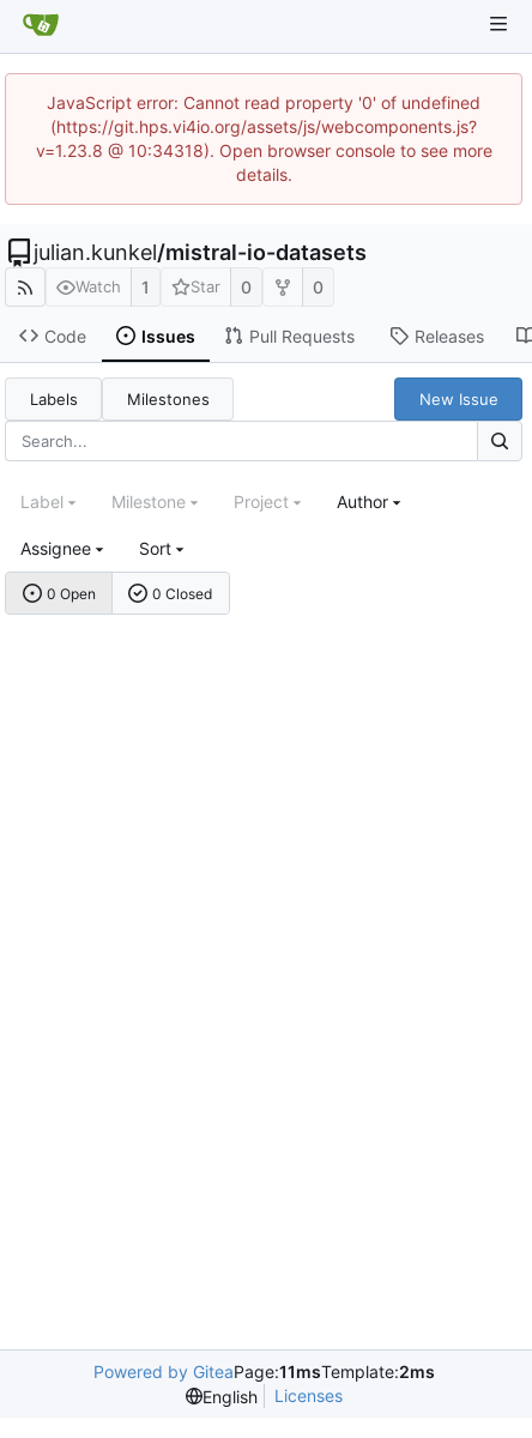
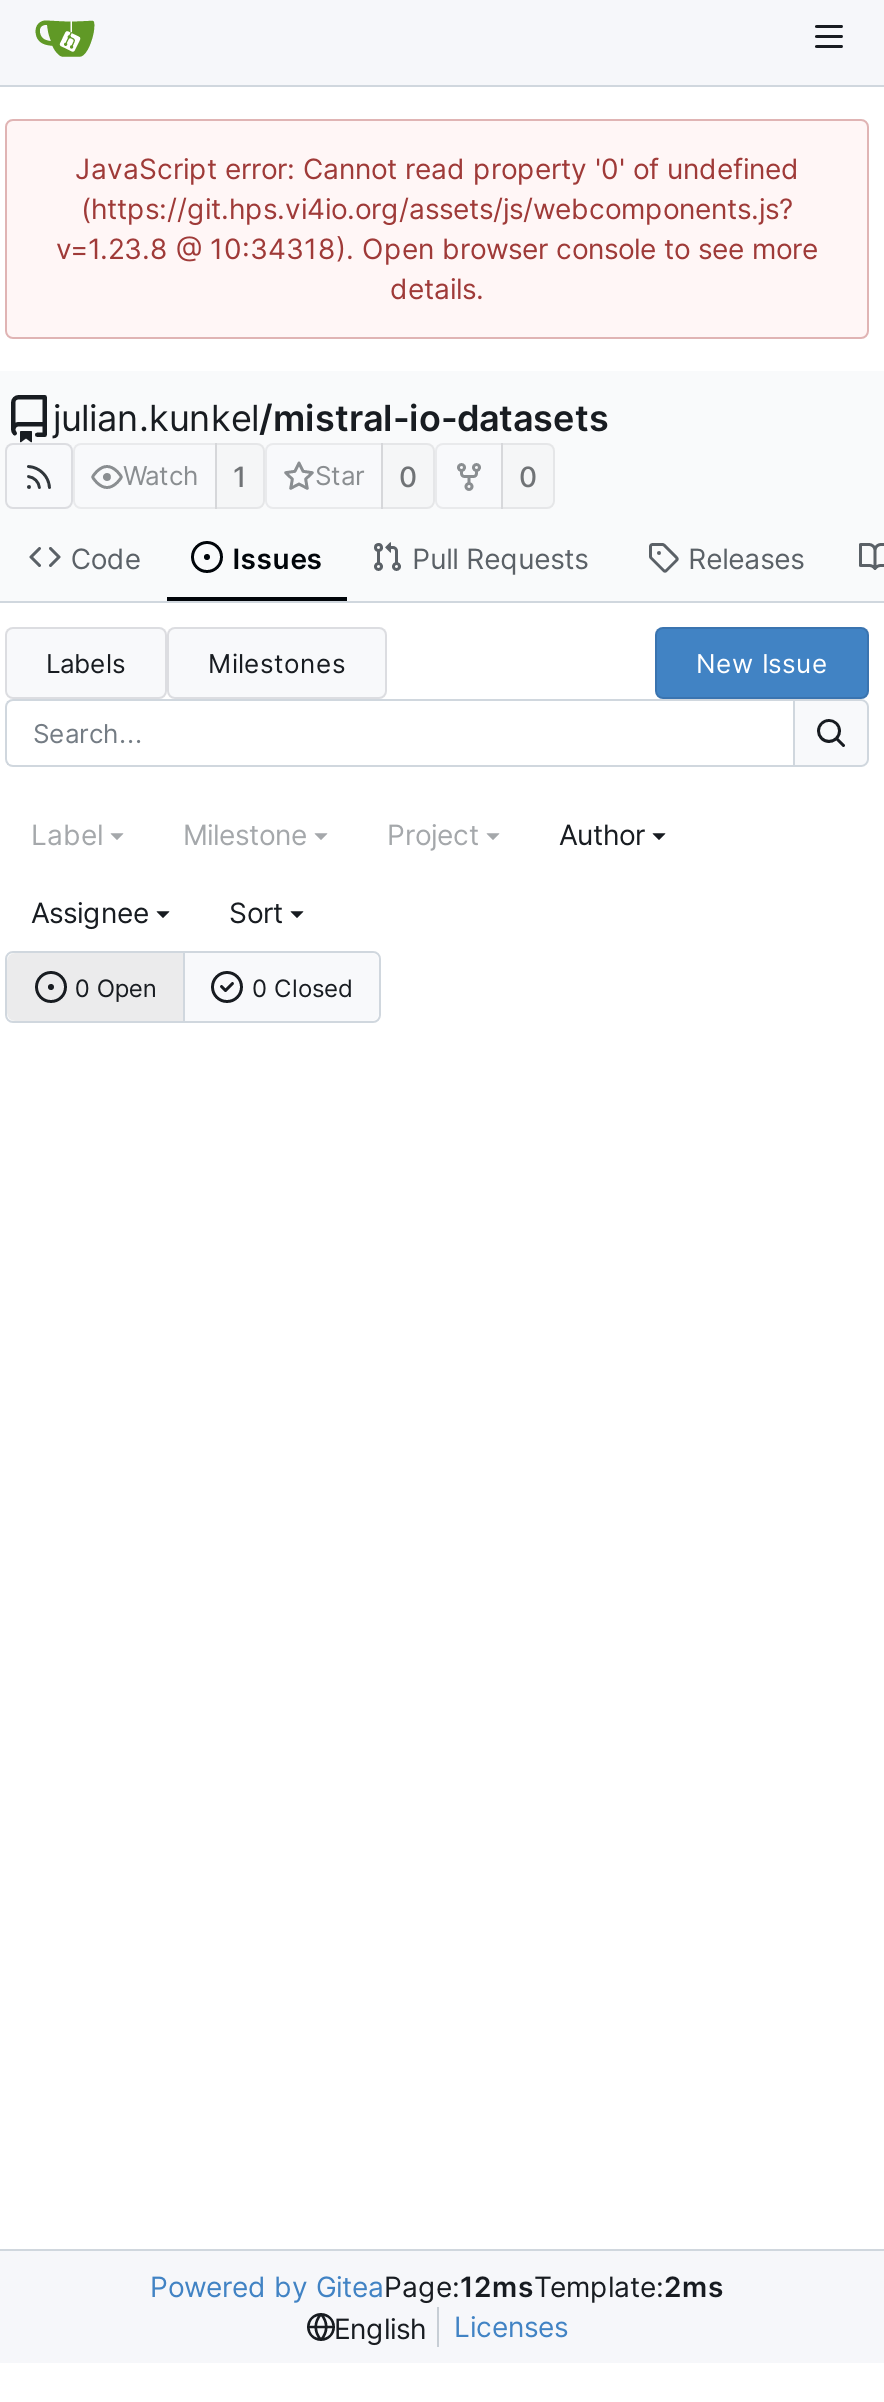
[93,1361,434,1382] Powered by GiteaPage:11msTemplate:2ms -> [150,2269,724,2303] Powered by GiteaPage:12msTemplate:2ms

